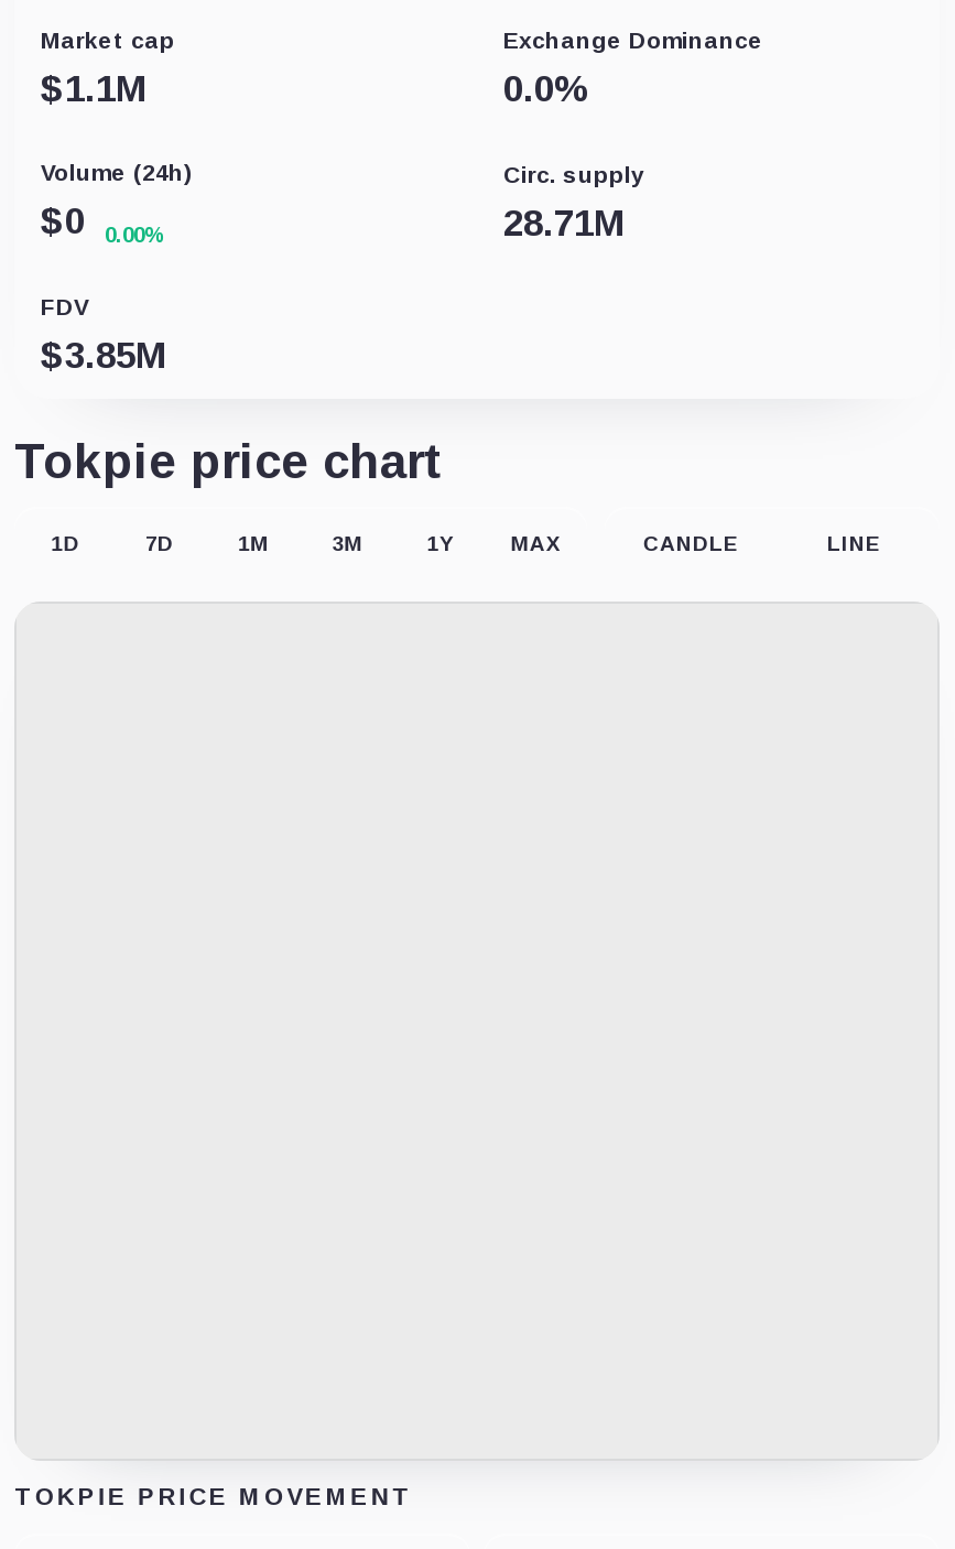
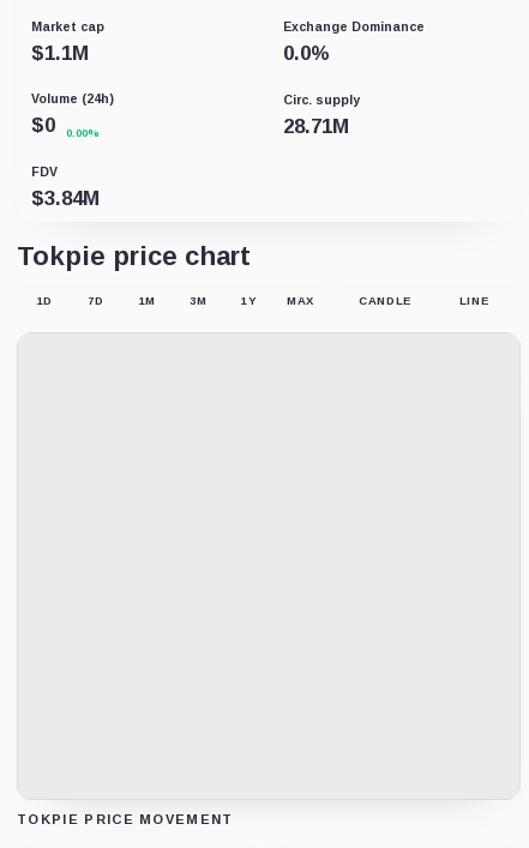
[41,334,166,376] $3.85M -> [31,187,100,209] $3.84M

